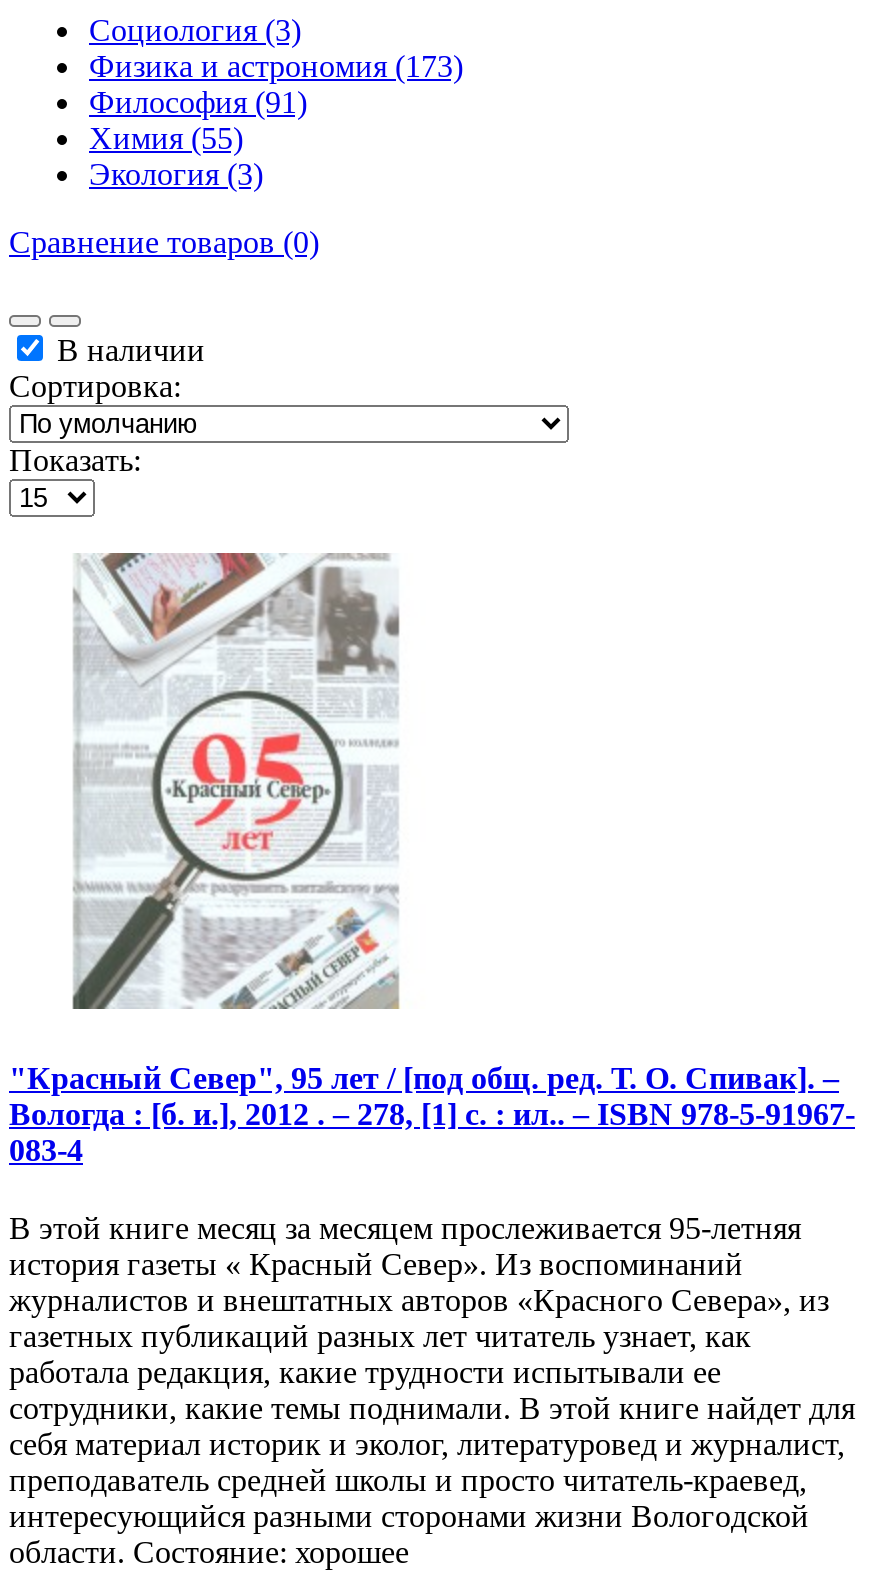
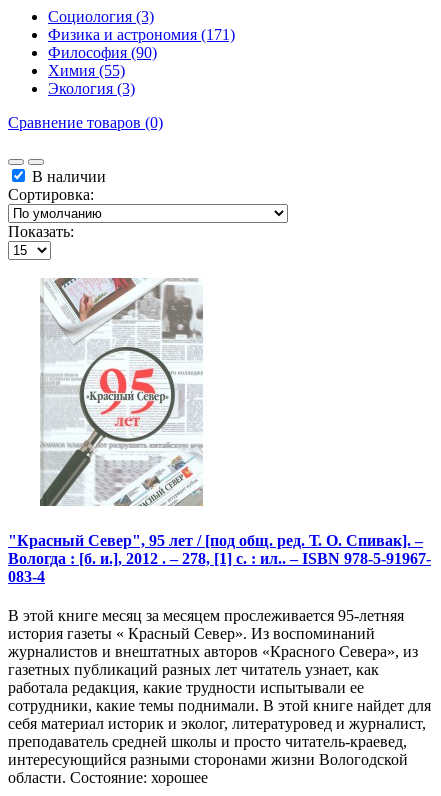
[89,49,463,83] Физика и астрономия (173) -> [48,26,235,43] Физика и астрономия (171)
[89,85,307,119] Философия (91) -> [48,44,157,61] Философия (90)

